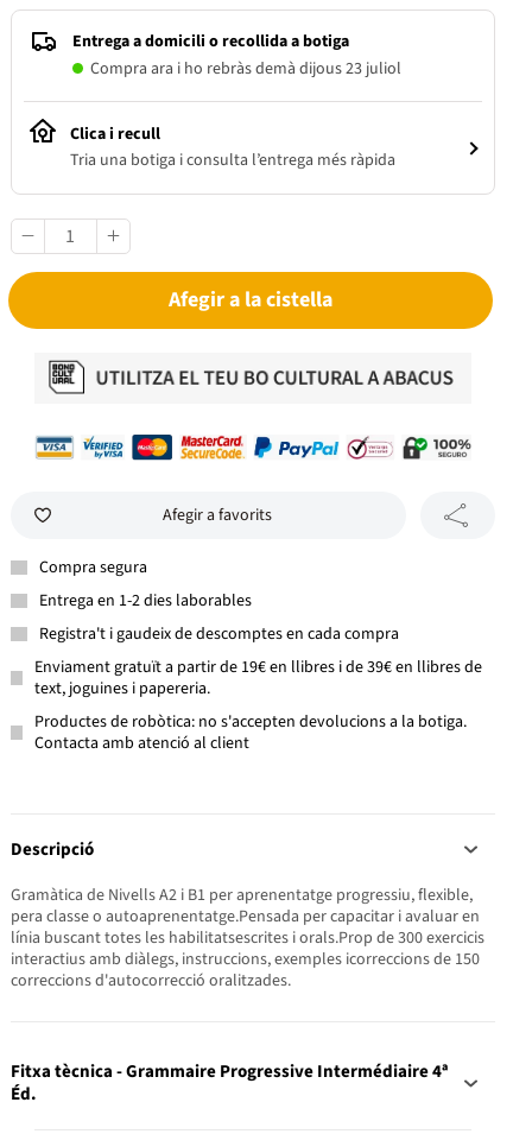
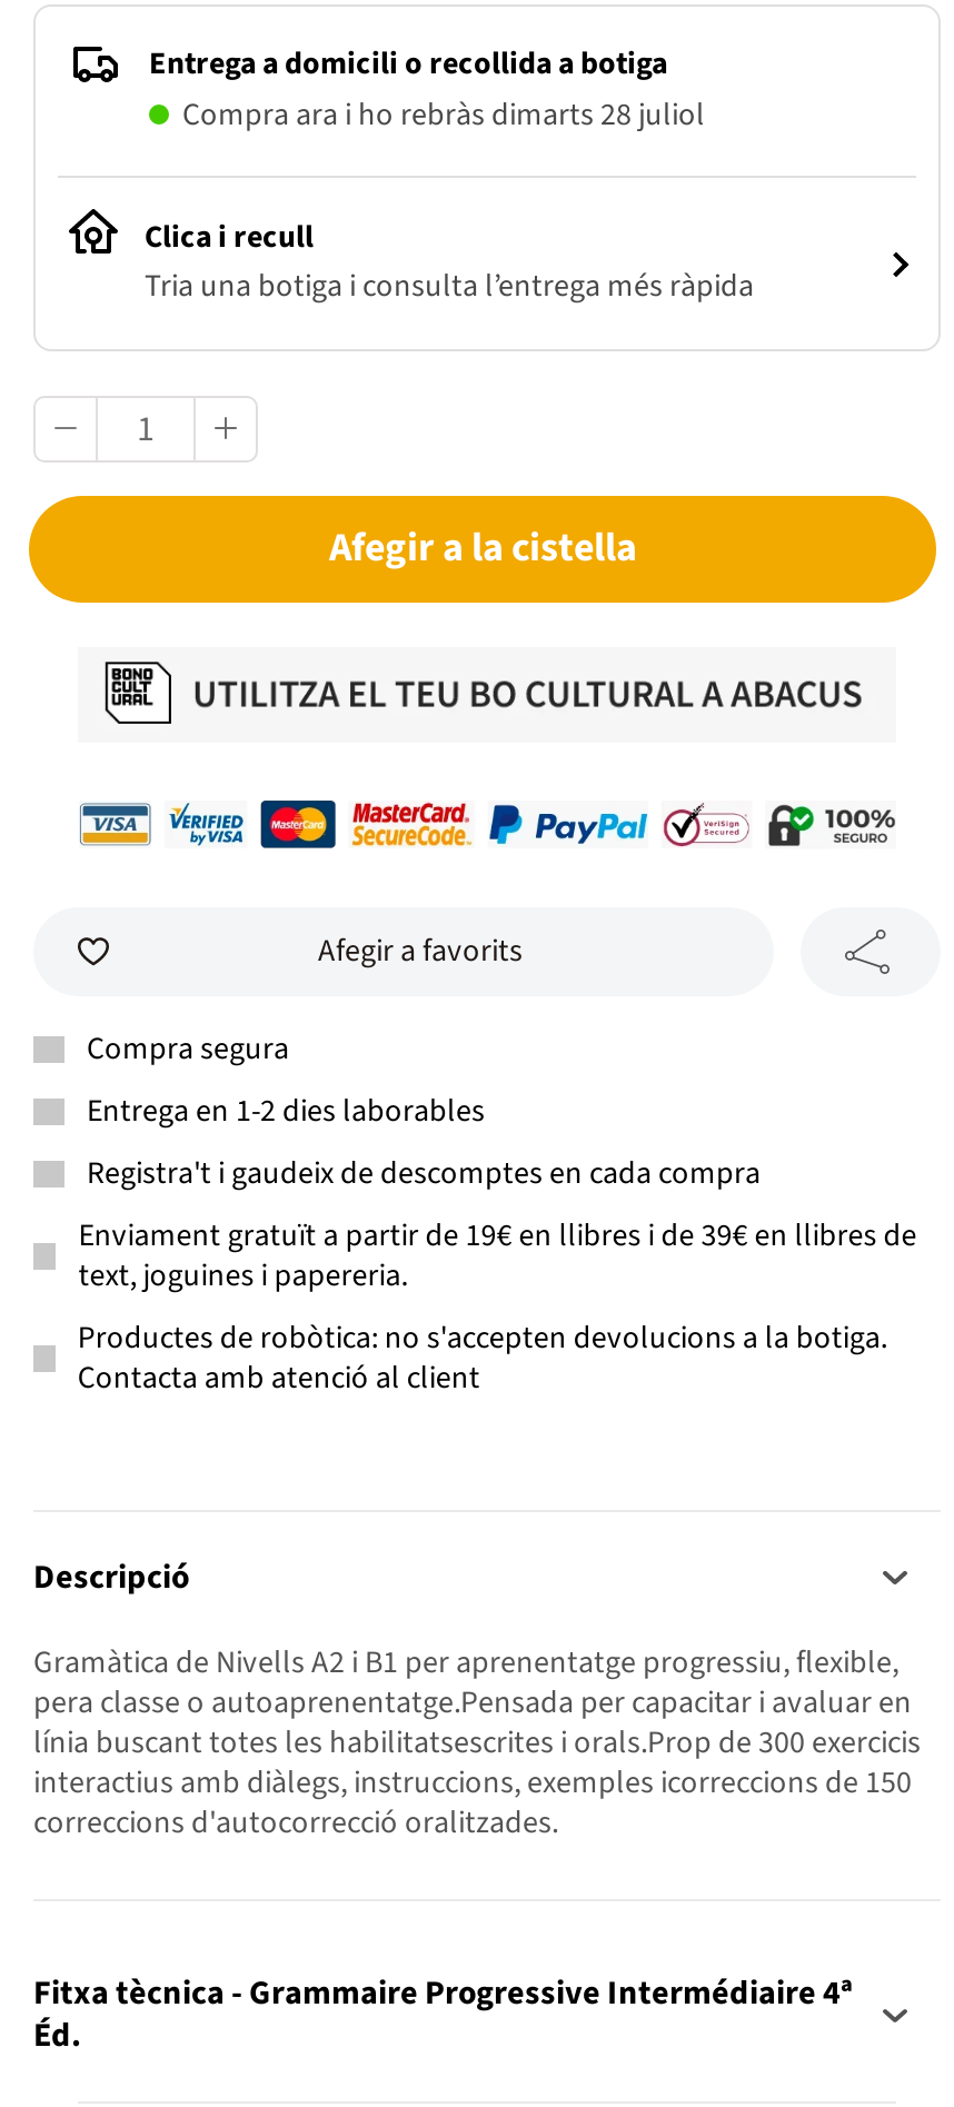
[90,57,401,81] Compra ara i ho rebràs demà dijous 23 juliol -> [182,94,705,138] Compra ara i ho rebràs dimarts 28 juliol

